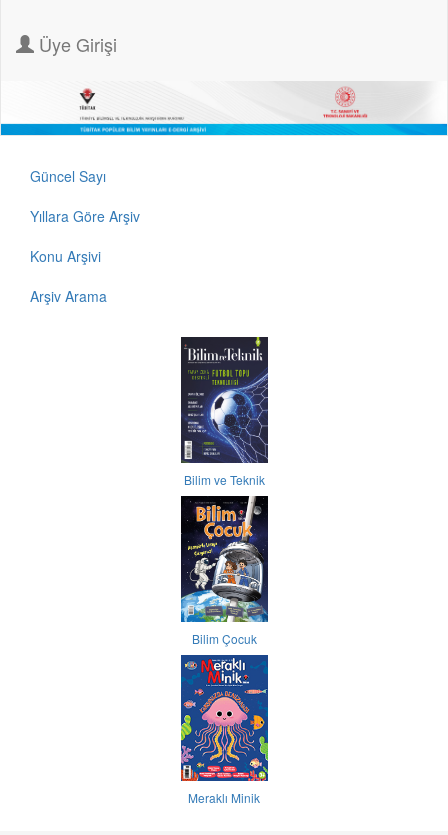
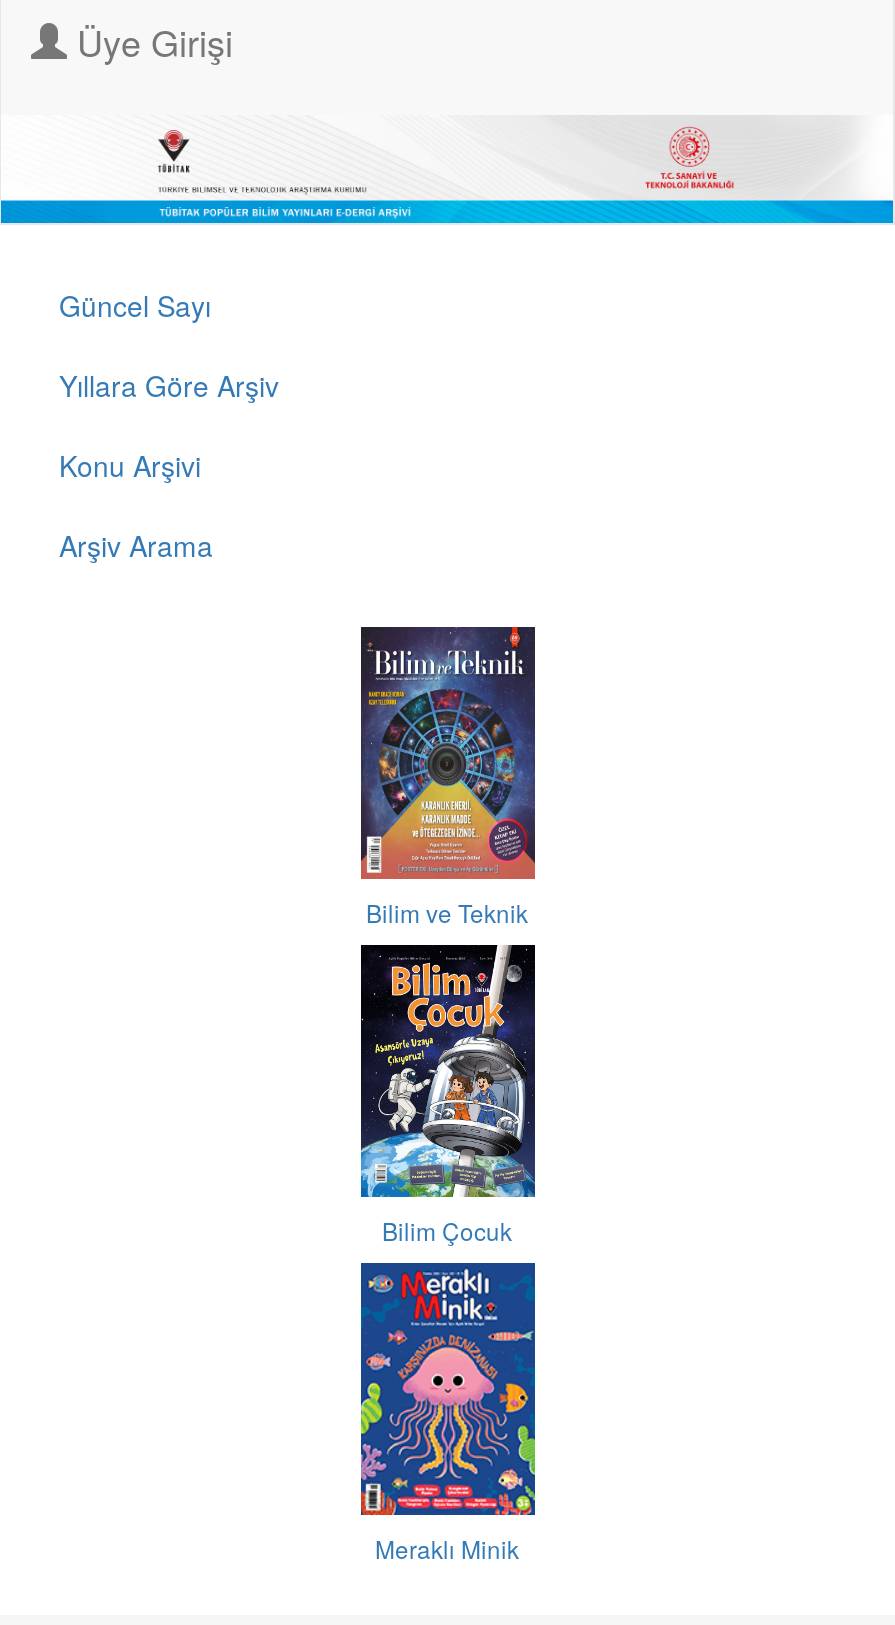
[180,336,269,464] [image] -> [359,625,537,881] [image]

